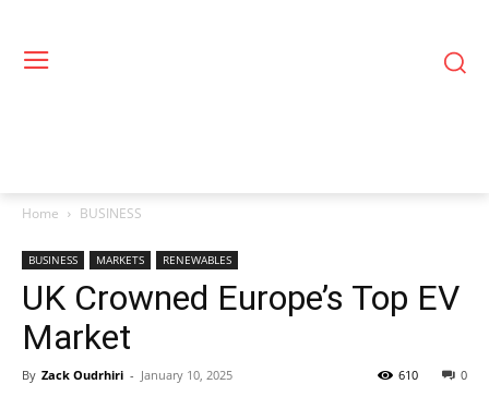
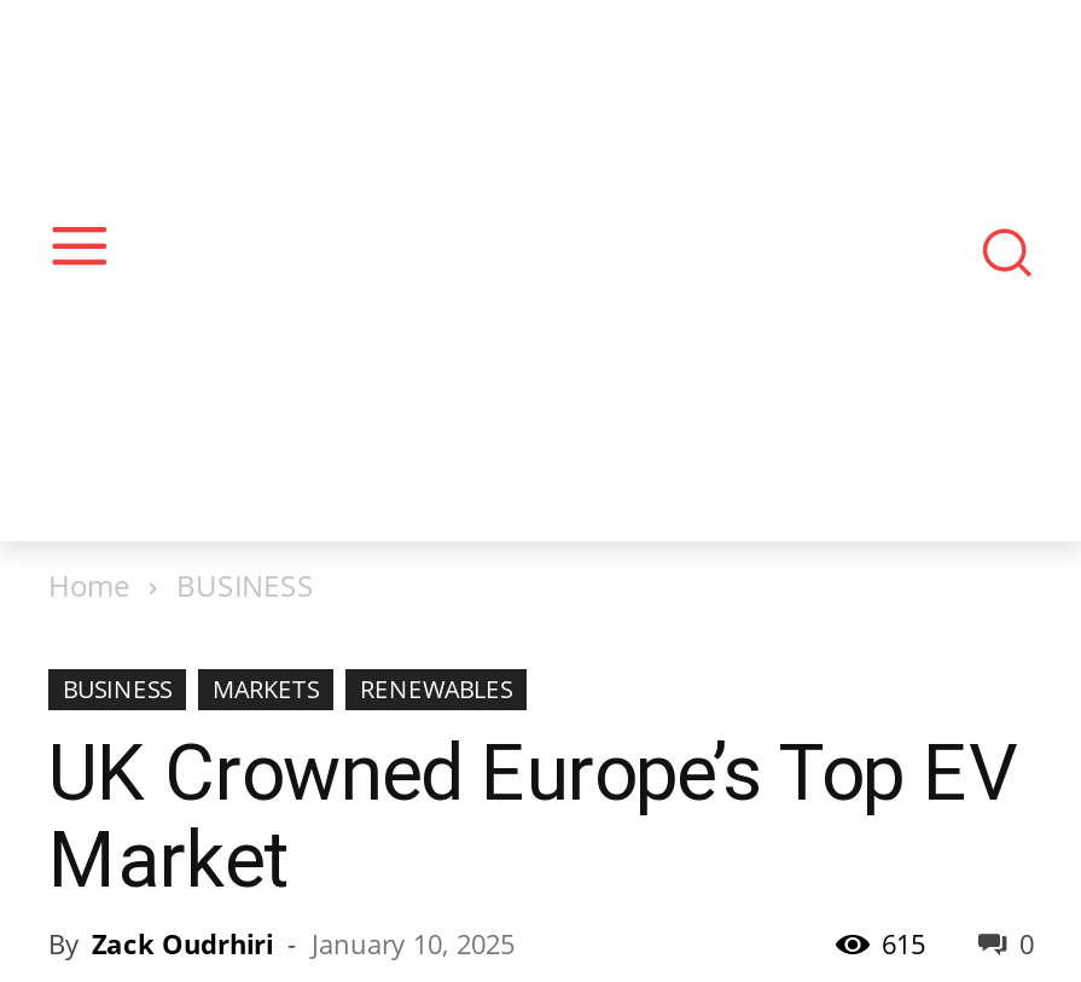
[398,366,418,383] 610 -> [882,925,925,961] 615

